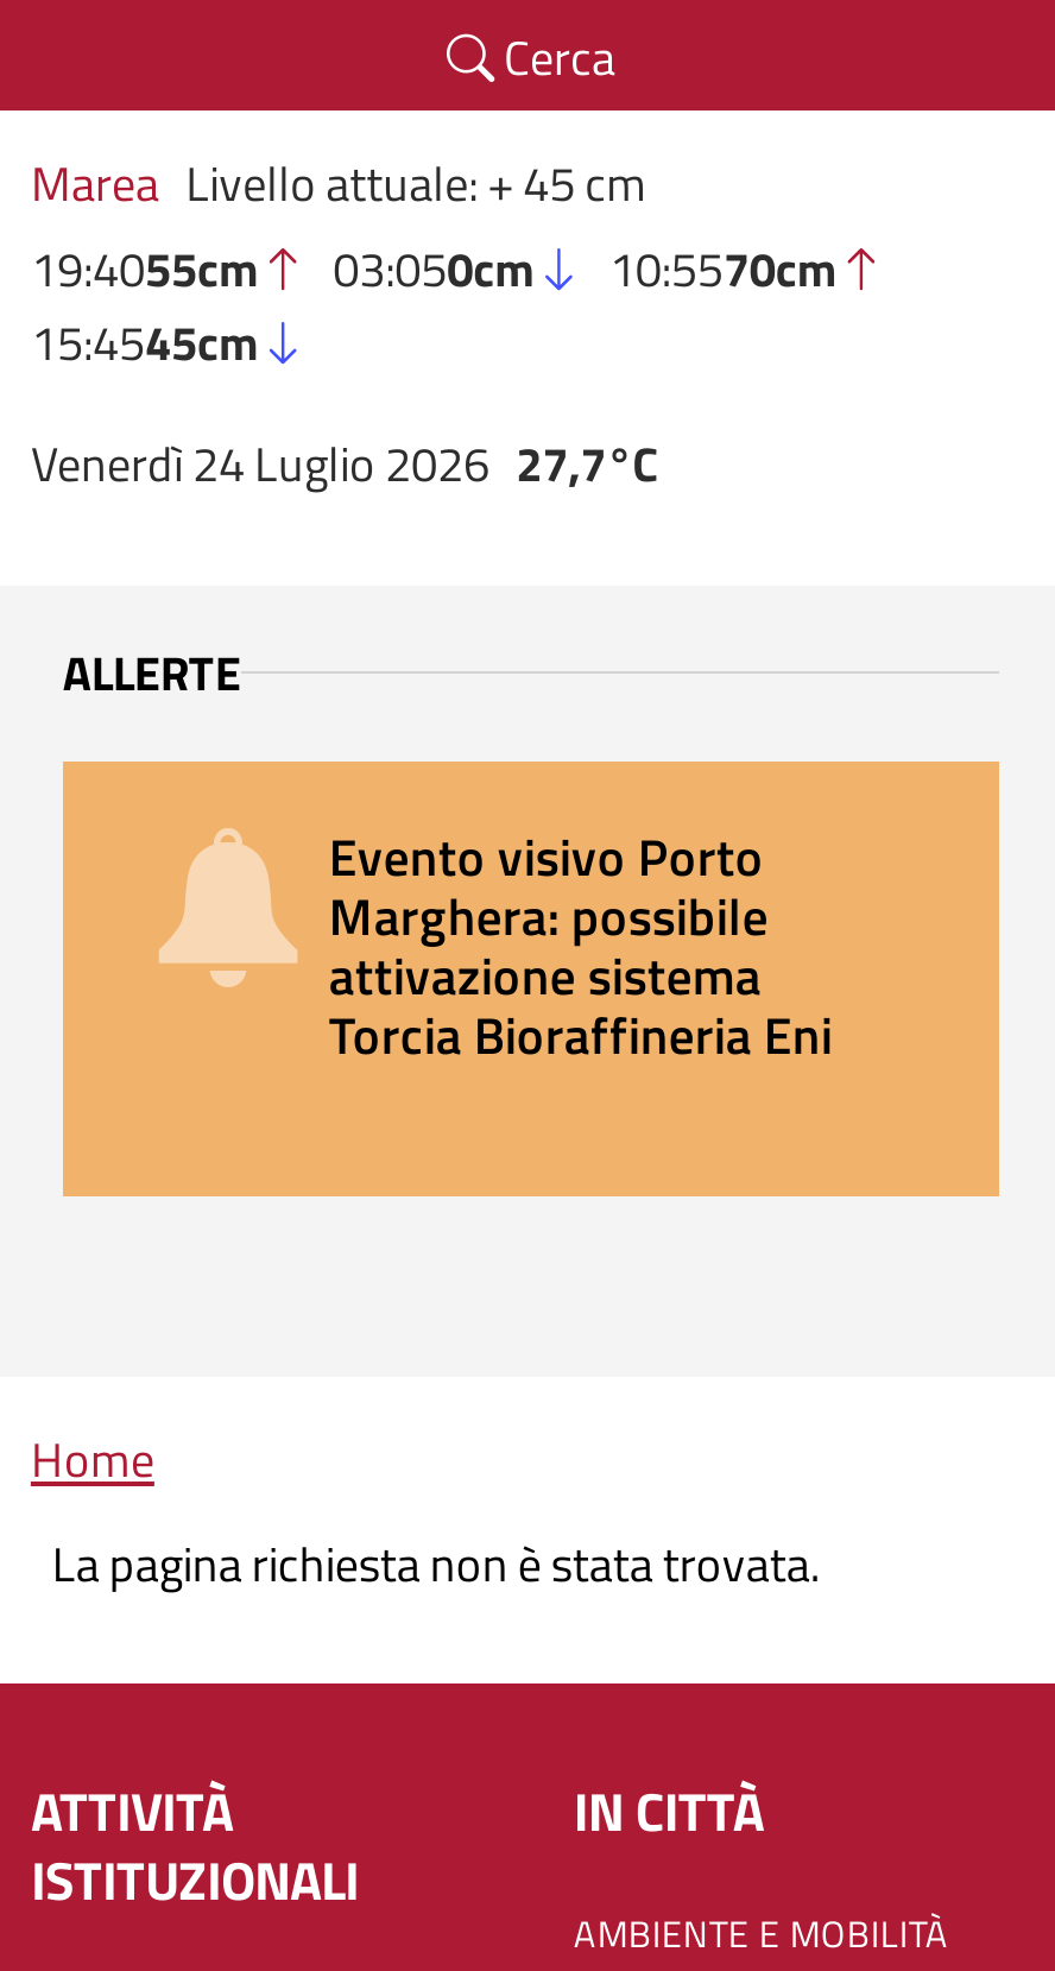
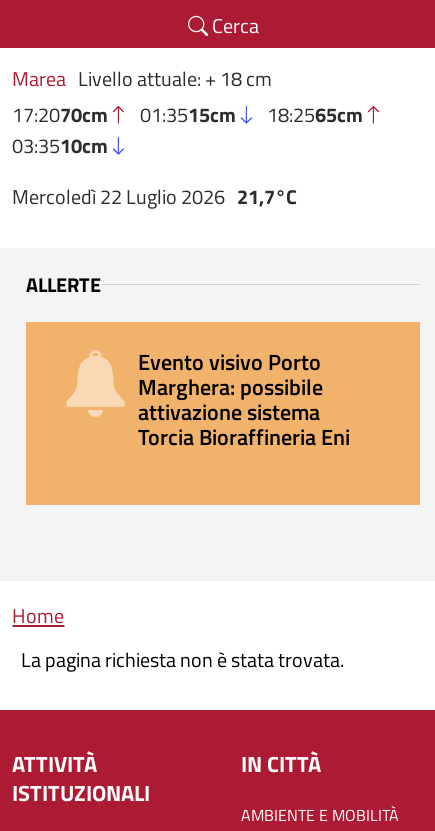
[31,146,837,379] Marea Livello attuale: + 45 cm | 19:4055cm | 03:050cm | 10:5570cm | 15:4545cm -> [12,63,363,161] Marea Livello attuale: + 18 cm | 17:2070cm | 01:3515cm | 18:2565cm | 03:3510cm
[31,427,658,501] Venerdì 24 Luglio 2026 27,7°C -> [12,181,297,212] Mercoledì 22 Luglio 2026 21,7°C

